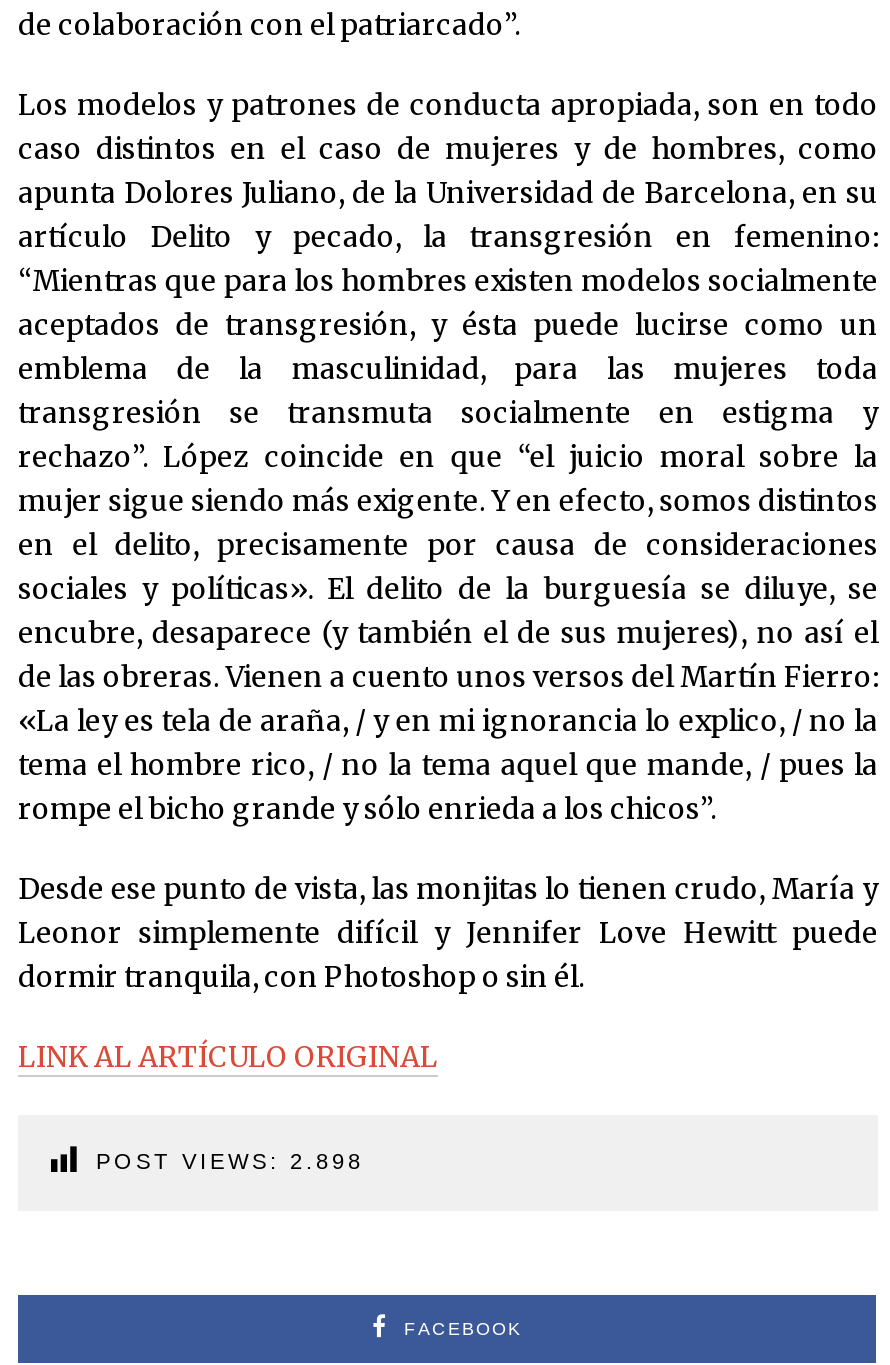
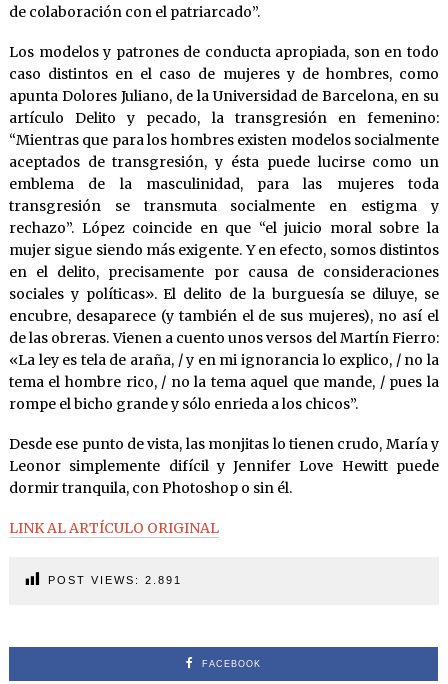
[96,1149,364,1173] POST VIEWS: 2.898 -> [48,574,182,586] POST VIEWS: 2.891

